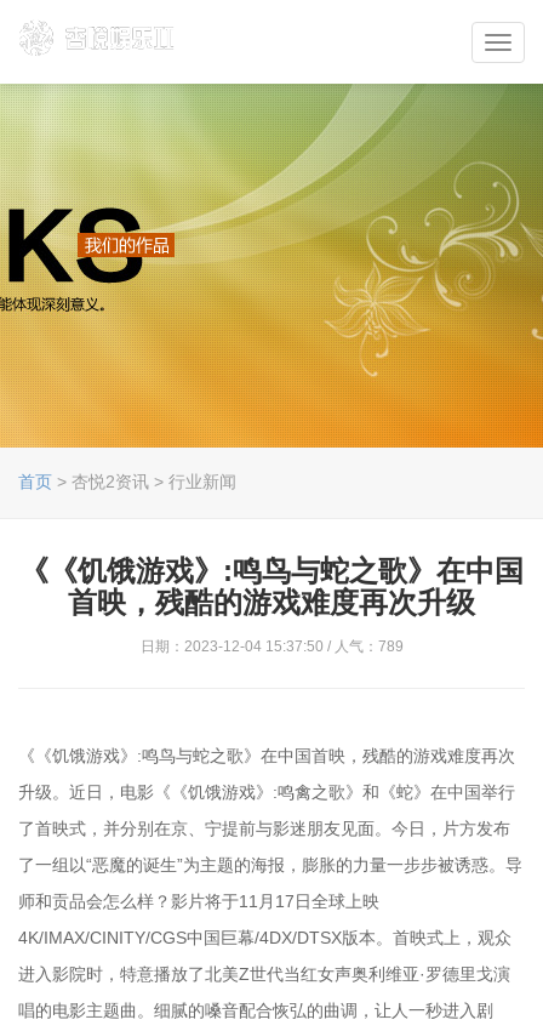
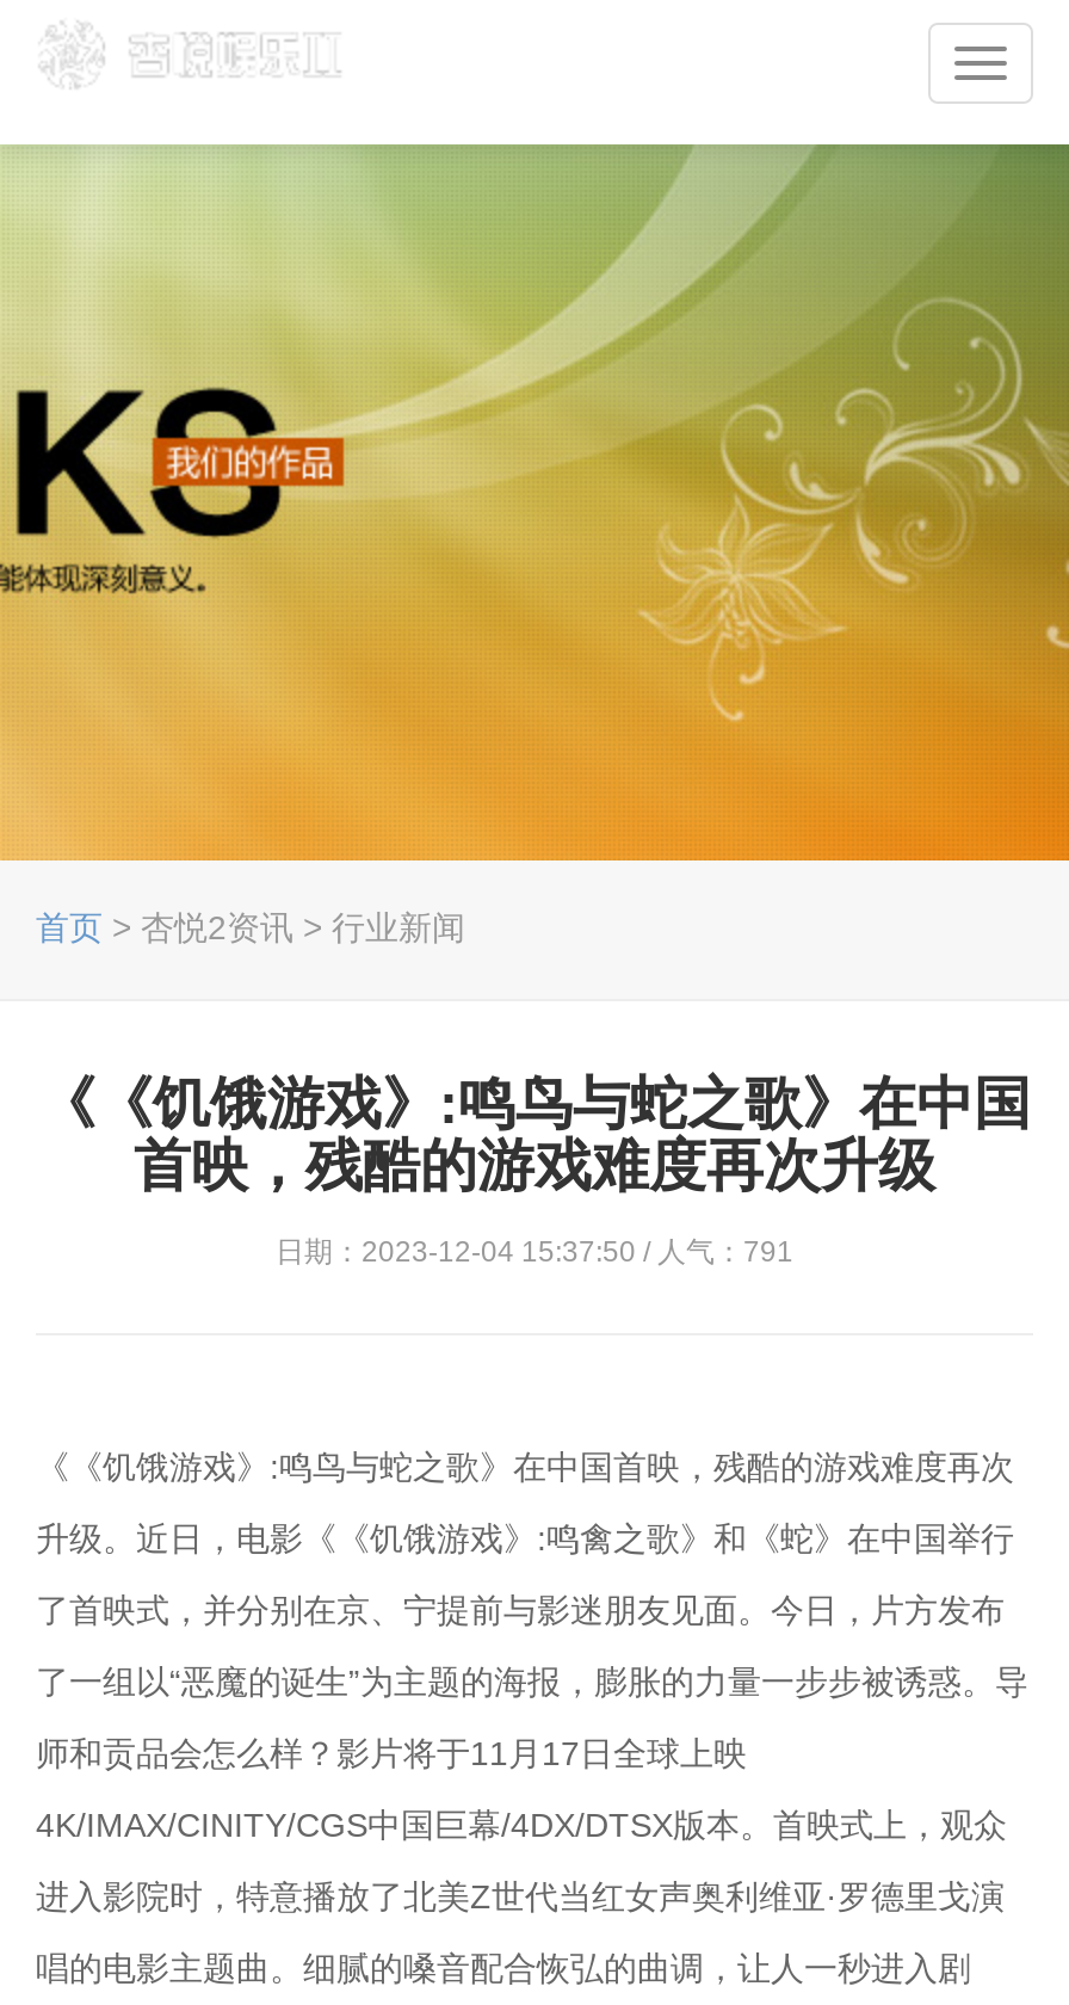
[140,638,403,655] 日期：2023-12-04 15:37:50 / 人气：789 -> [276,1235,793,1269] 日期：2023-12-04 15:37:50 / 人气：791

